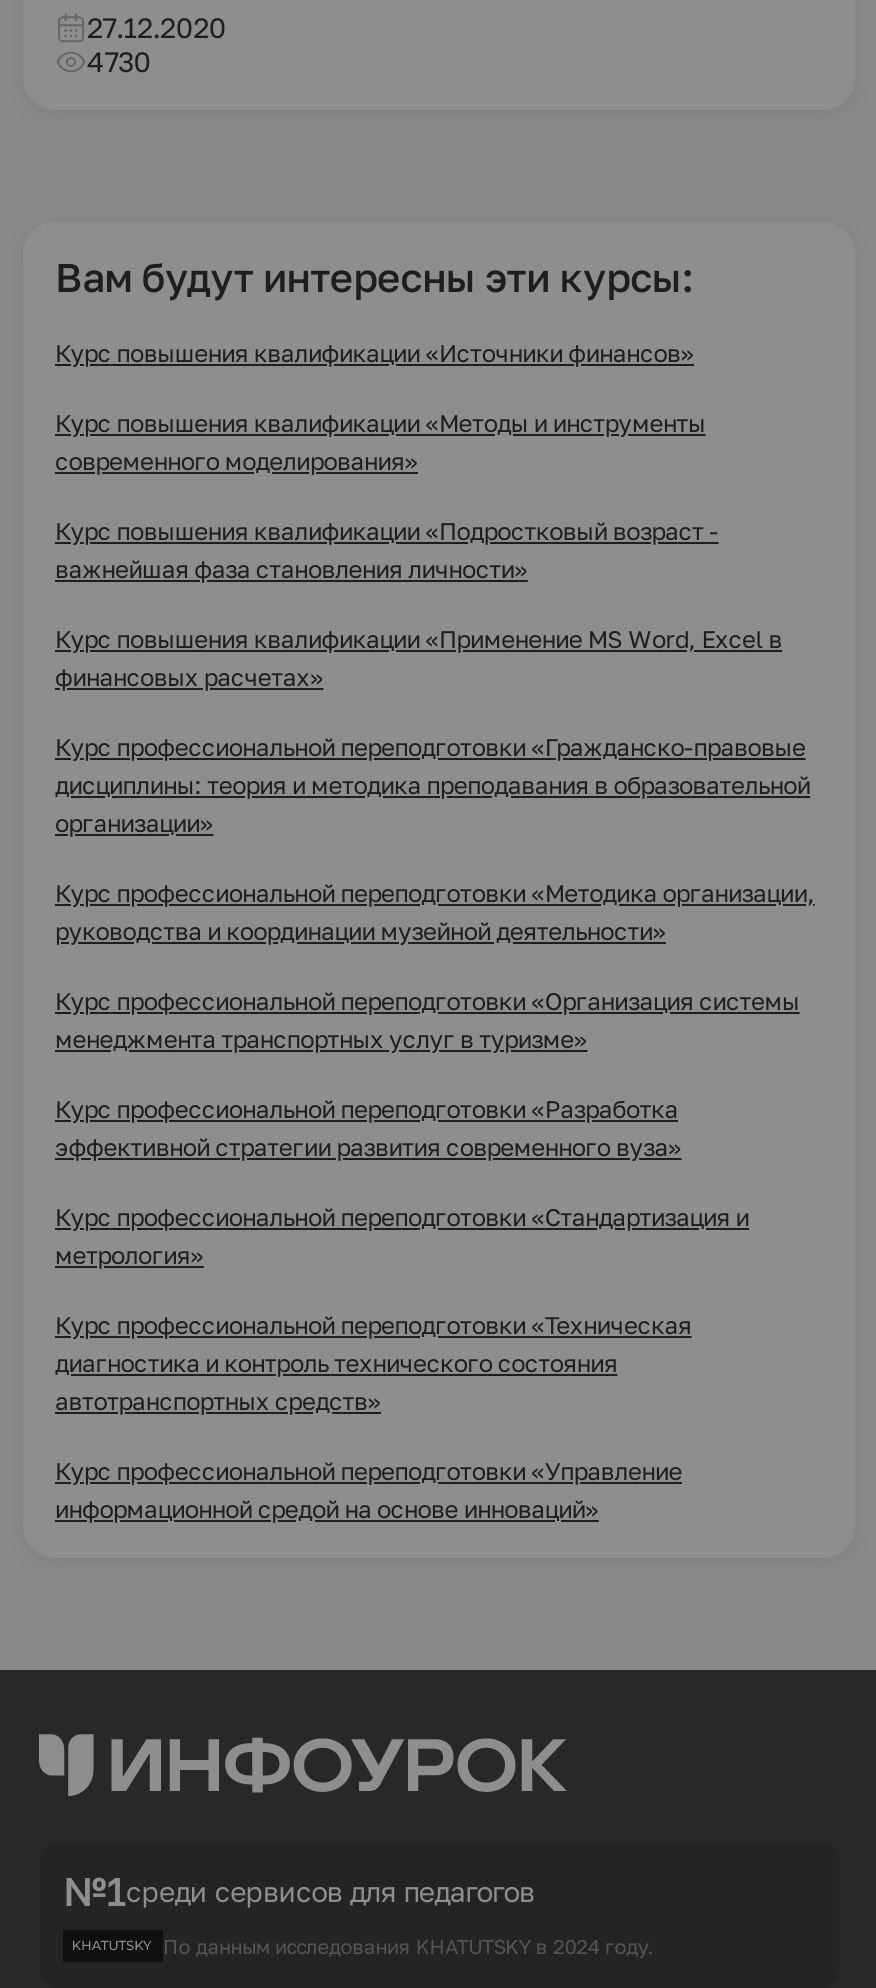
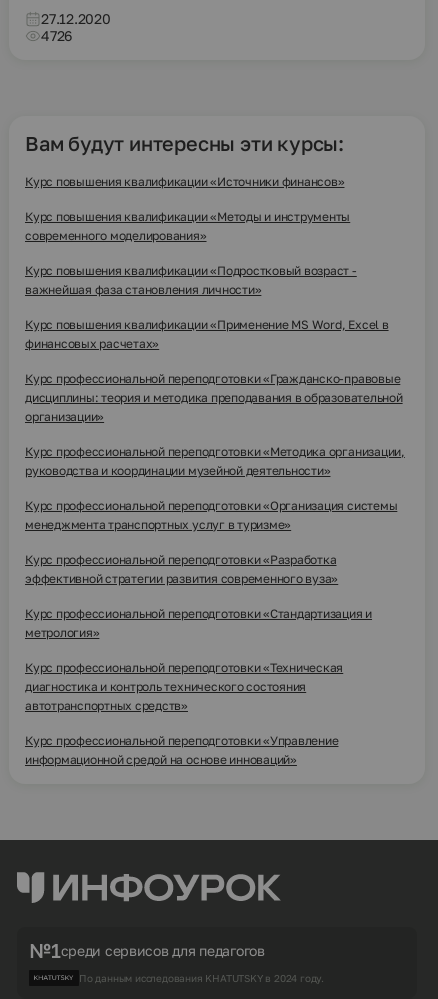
[87,44,151,78] 4730 -> [41,27,72,44] 4726

